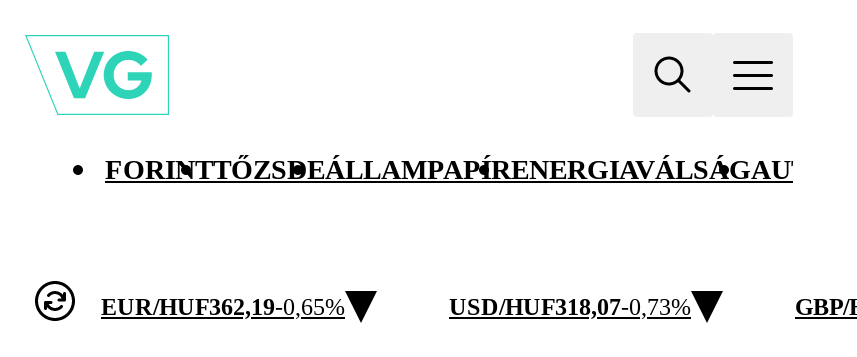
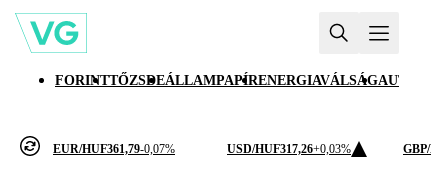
[101,292,345,320] EUR/HUF362,19-0,65% -> [53,141,175,155] EUR/HUF361,79-0,07%
[449,292,691,320] USD/HUF318,07-0,73% -> [227,141,351,155] USD/HUF317,26+0,03%

